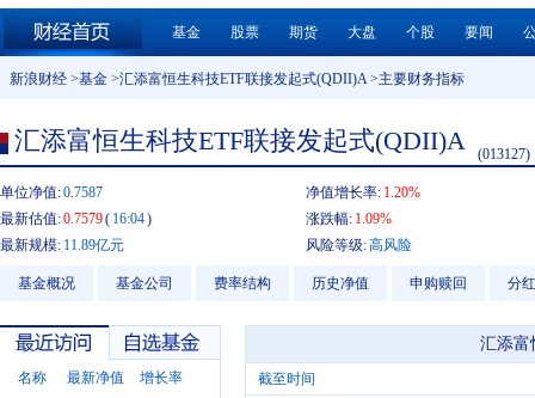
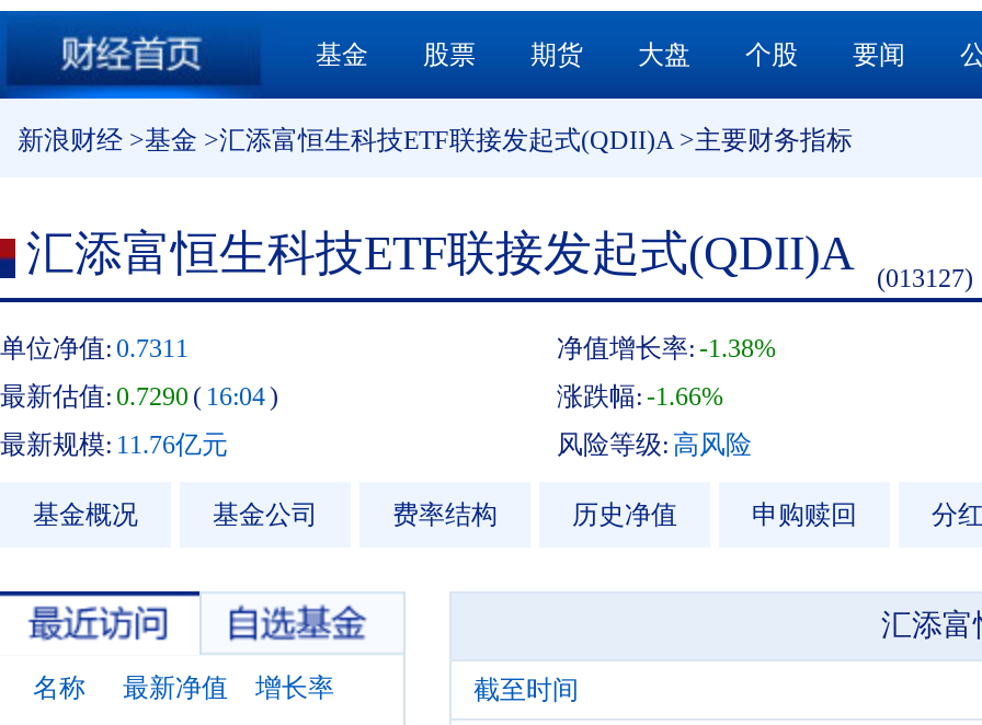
[0,184,103,201] 单位净值: 0.7587 -> [0,333,189,364] 单位净值: 0.7311
[306,184,420,201] 净值增长率: 1.20% -> [557,333,776,364] 净值增长率: -1.38%
[0,210,152,227] 最新估值: 0.7579 ( 16:04 ) -> [0,381,278,412] 最新估值: 0.7290 ( 16:04 )
[306,210,392,227] 涨跌幅: 1.09% -> [557,381,723,412] 涨跌幅: -1.66%
[0,237,124,253] 最新规模: 11.89亿元 -> [0,429,228,460] 最新规模: 11.76亿元

